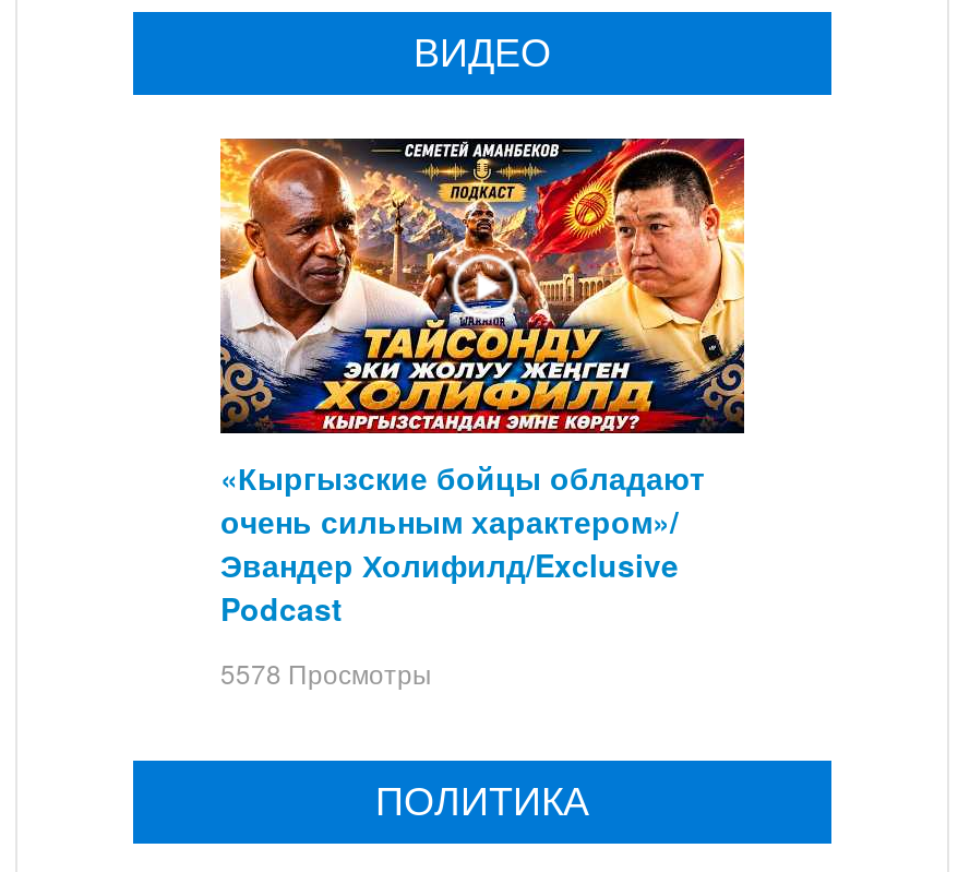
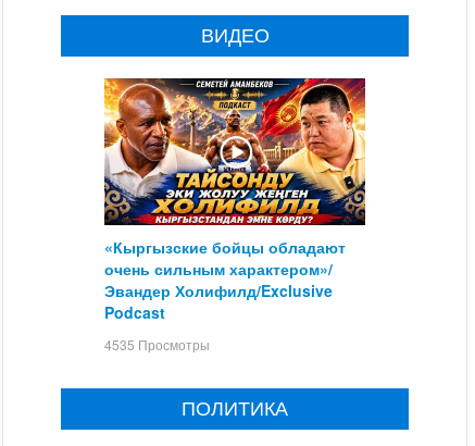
[220,653,432,690] 5578 Просмотры -> [104,335,210,353] 4535 Просмотры

